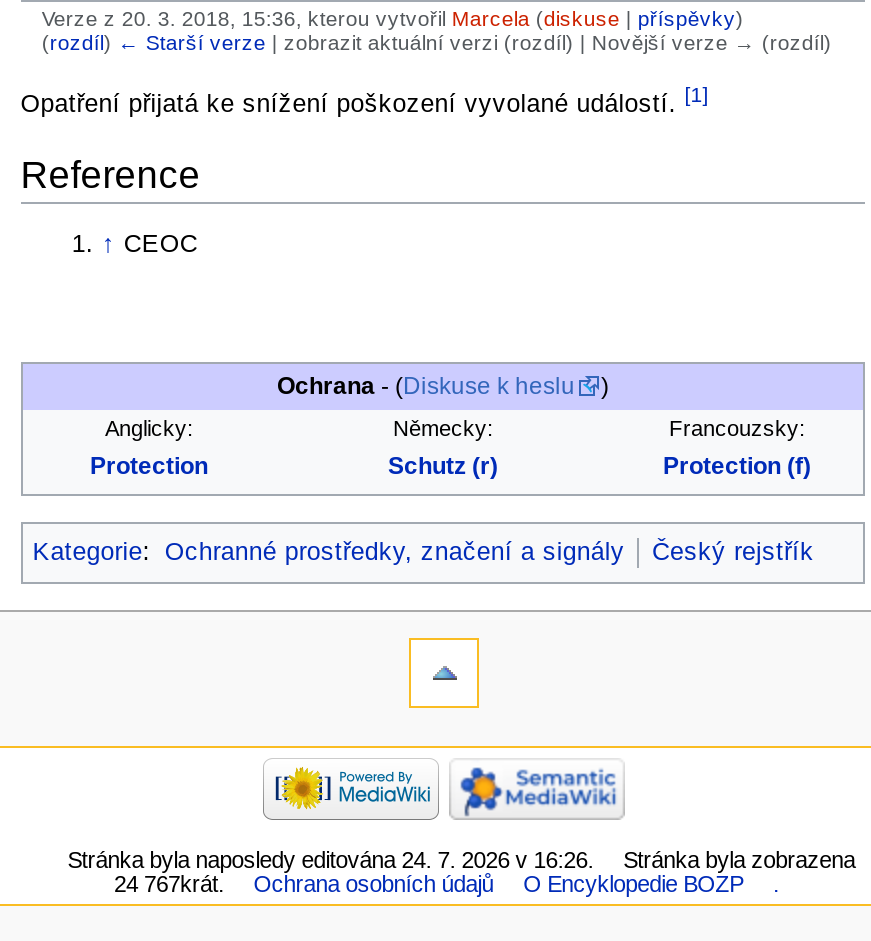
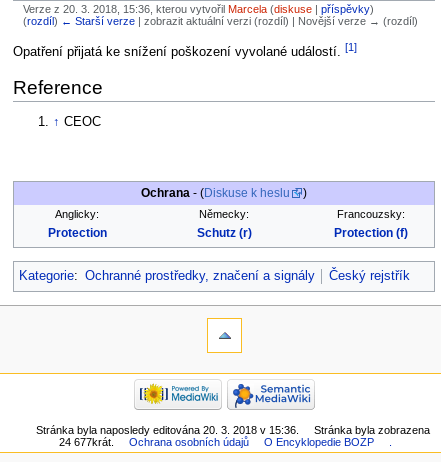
[67,849,593,873] Stránka byla naposledy editována 24. 7. 2026 v 16:26. -> [36,424,299,436] Stránka byla naposledy editována 20. 3. 2018 v 15:36.
[114,873,224,897] 24 767krát. -> [59,436,114,448] 24 677krát.

